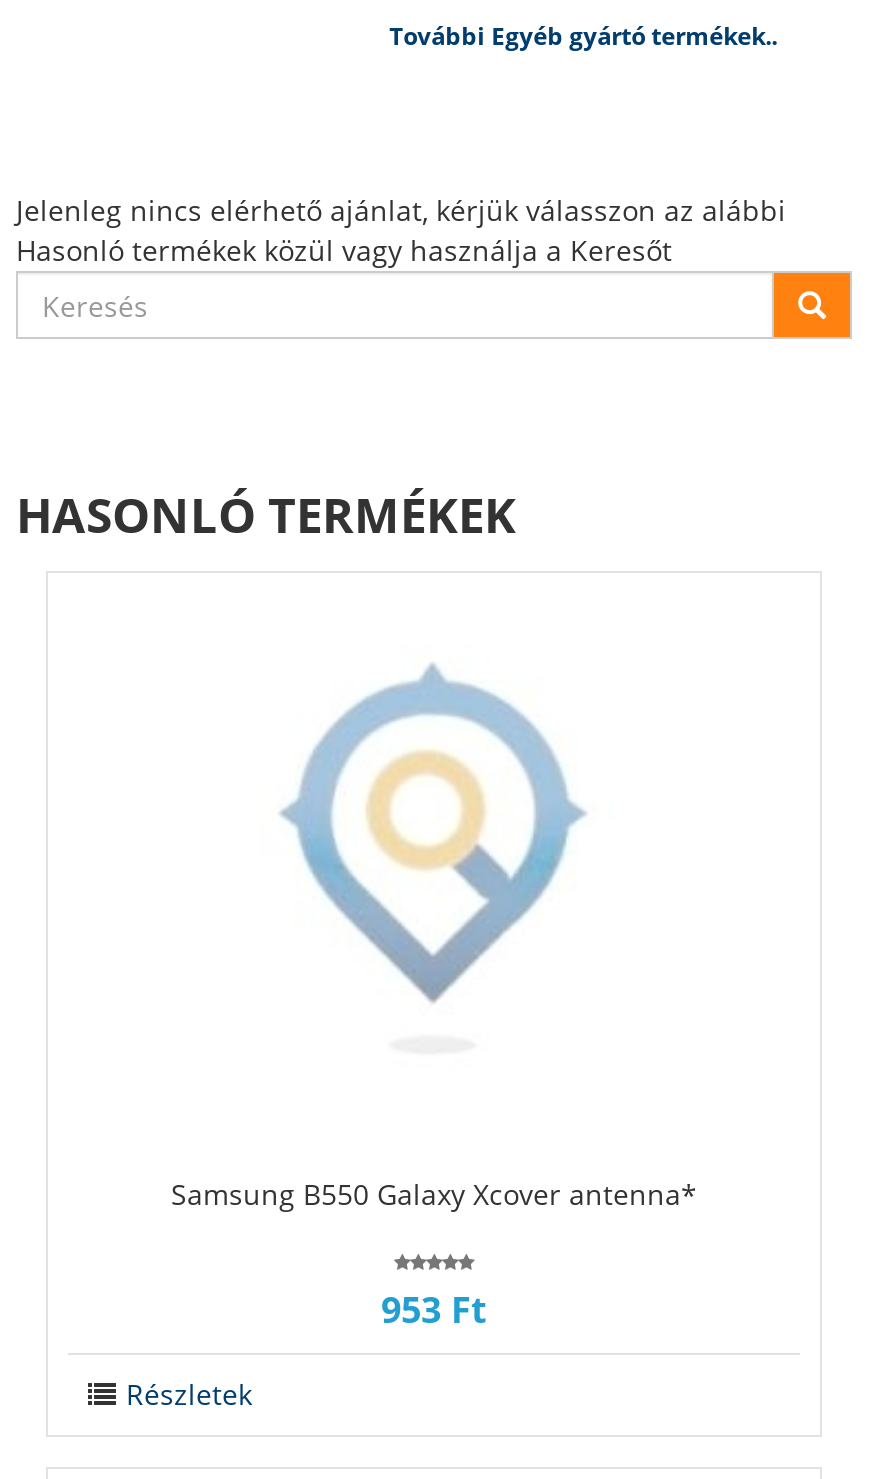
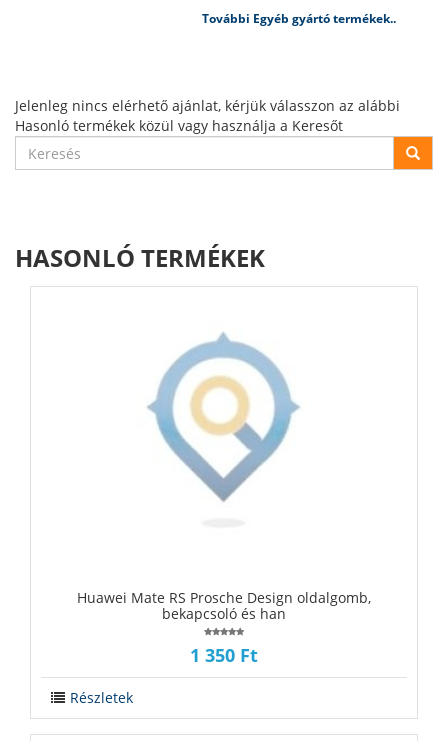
[171,1175,697,1213] Samsung B550 Galaxy Xcover antenna* -> [77,588,371,623] Huawei Mate RS Prosche Design oldalgomb, | bekapcsoló és han
[381,1284,487,1332] 953 Ft -> [190,643,258,667] 1 350 Ft

